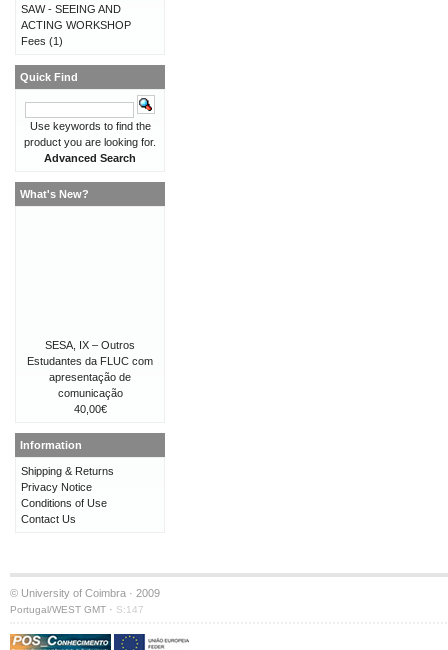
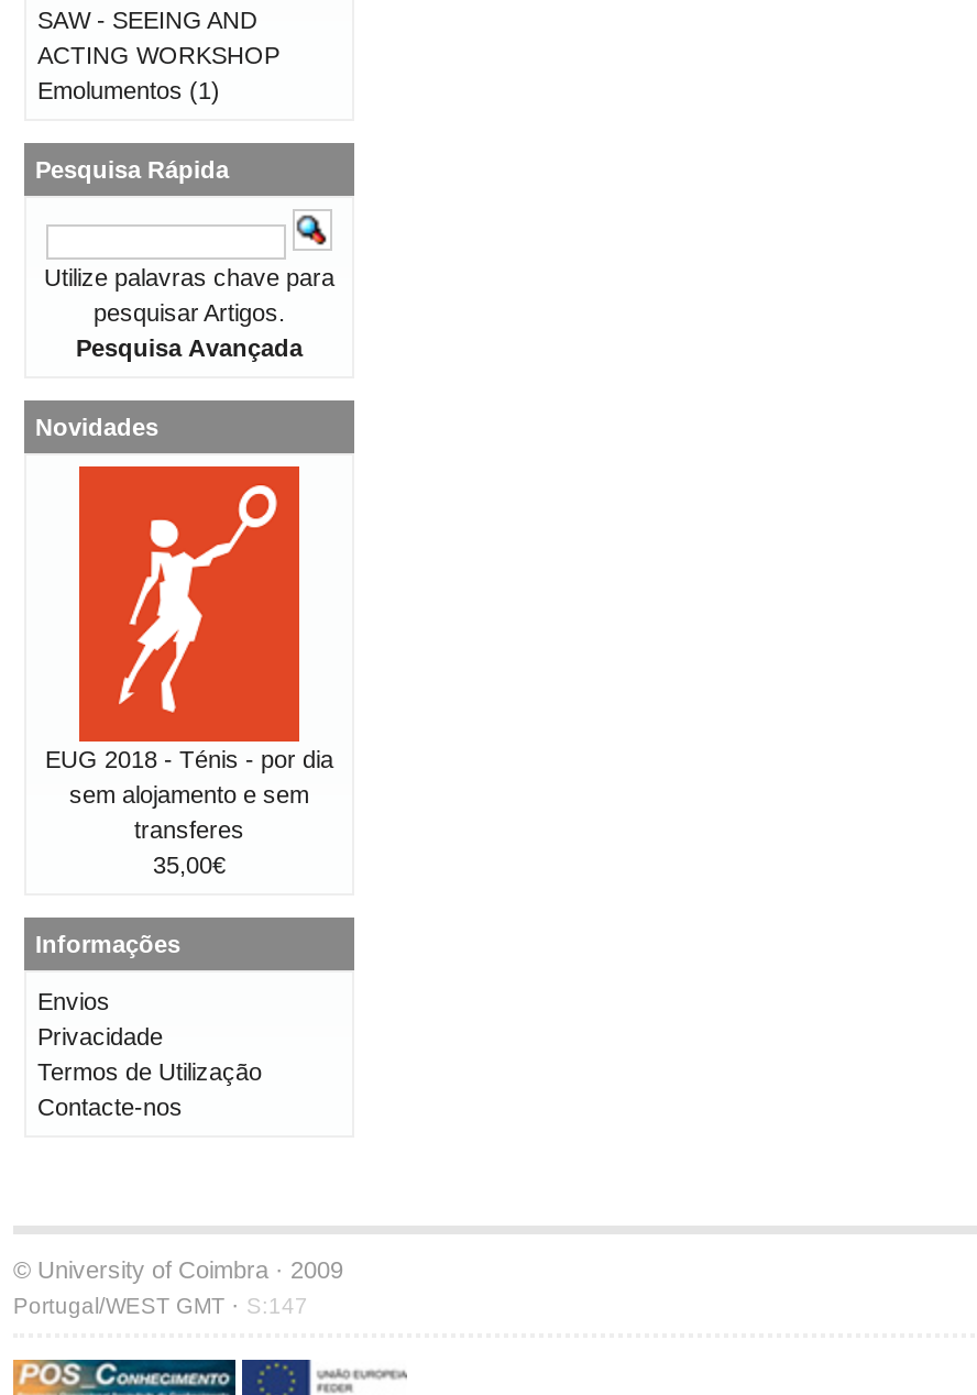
[21,35,63,47] Fees (1) -> [37,77,220,103] Emolumentos (1)
none -> [77,464,301,695] [image]
[20,71,78,83] Quick Find -> [35,156,229,183] Pesquisa Rápida
[24,120,156,164] Use keywords to find the | product you are looking for. | Advanced Search -> [44,264,334,361] Utilize palavras chave para | pesquisar Artigos. | Pesquisa Avançada
[20,188,89,200] What's New? -> [35,414,158,440] Novidades
[27,339,153,415] SESA, IX – Outros | Estudantes da FLUC com | apresentação de | comunicação | 40,00€ -> [45,746,333,878] EUG 2018 - Ténis - por dia | sem alojamento e sem | transferes | 35,00€
[20,439,82,451] Information -> [35,931,180,957] Informações
[21,465,114,525] Shipping & Returns | Privacy Notice | Conditions of Use | Contact Us -> [37,988,262,1120] Envios | Privacidade | Termos de Utilização | Contacte-nos

